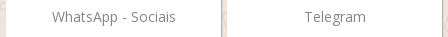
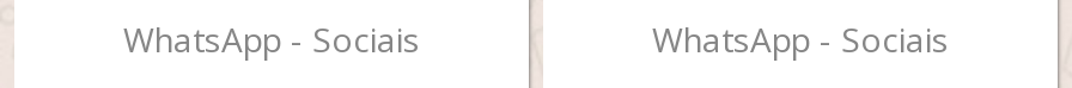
[303,7,365,26] Telegram -> [652,17,949,62] WhatsApp - Sociais

